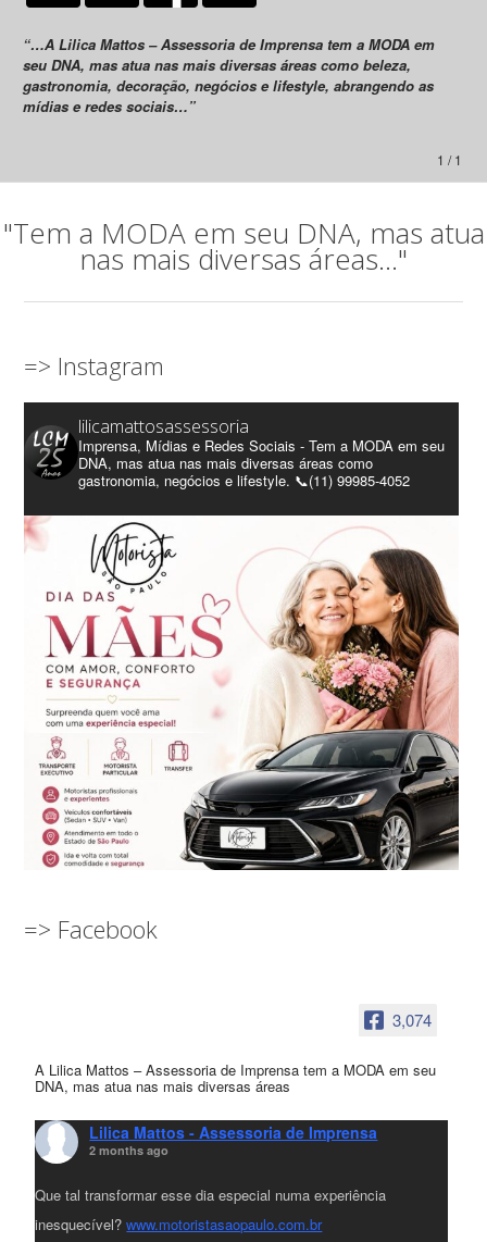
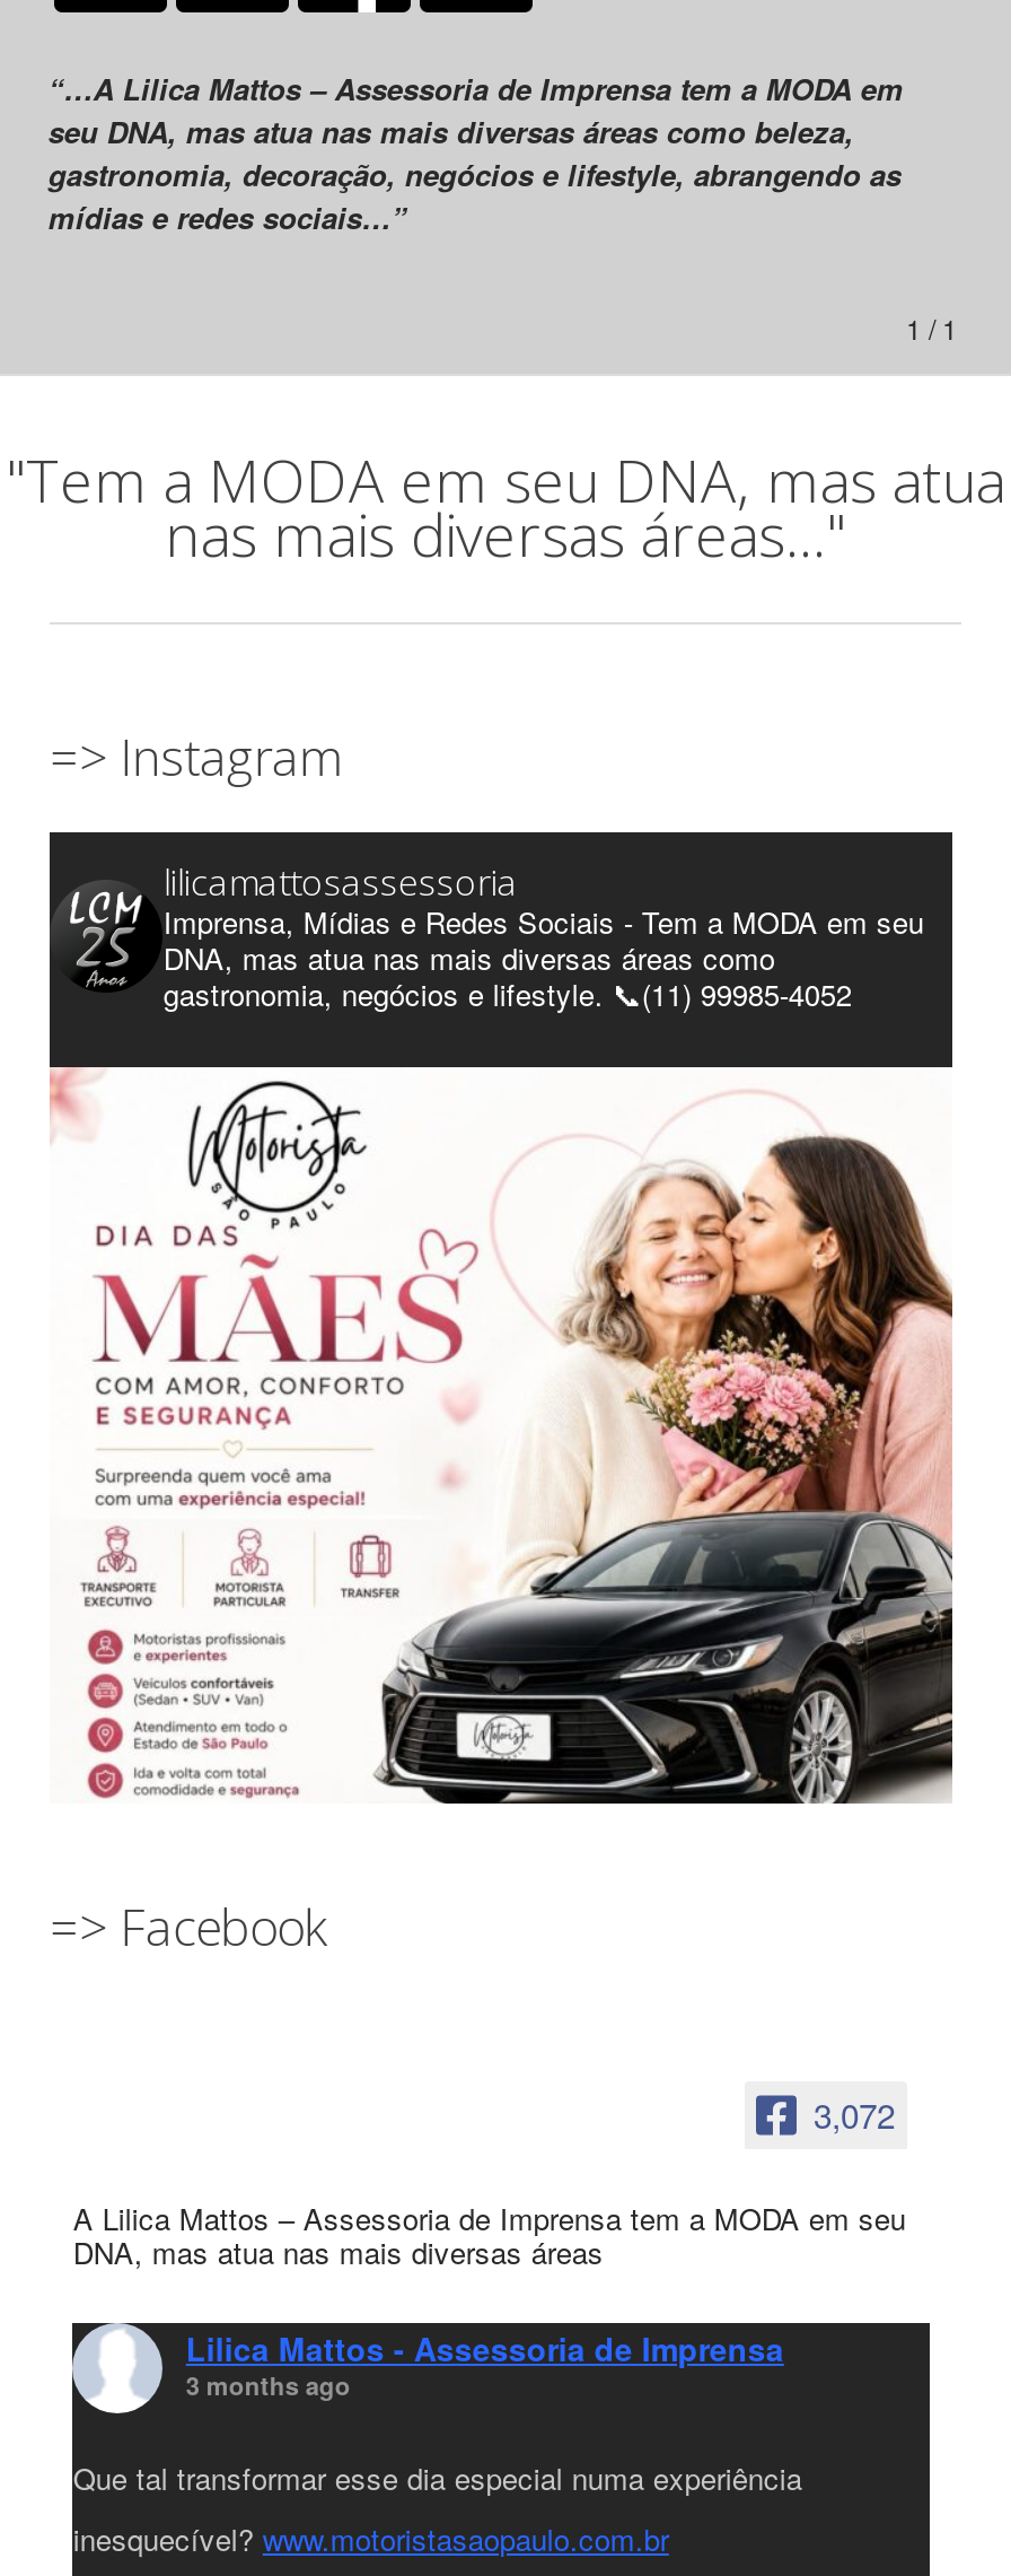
[392,1008,431,1031] 3,074 -> [814,2090,895,2137] 3,072
[90,1142,169,1159] 2 months ago -> [186,2369,351,2403] 3 months ago

